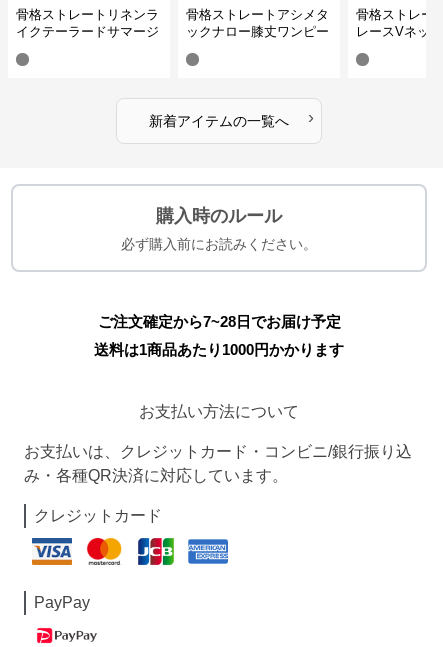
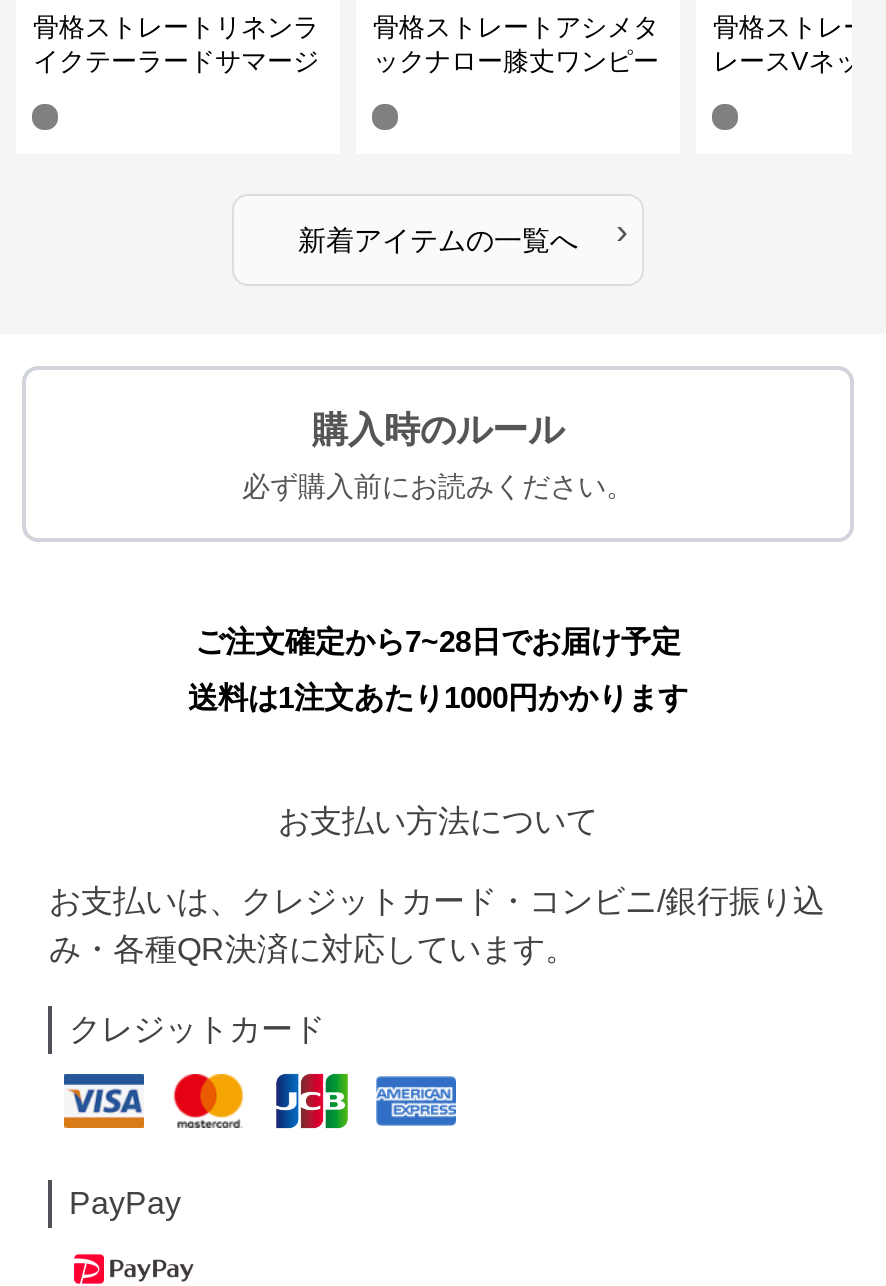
[94,341,344,358] 送料は1商品あたり1000円かかります -> [188,680,688,714] 送料は1注文あたり1000円かかります

